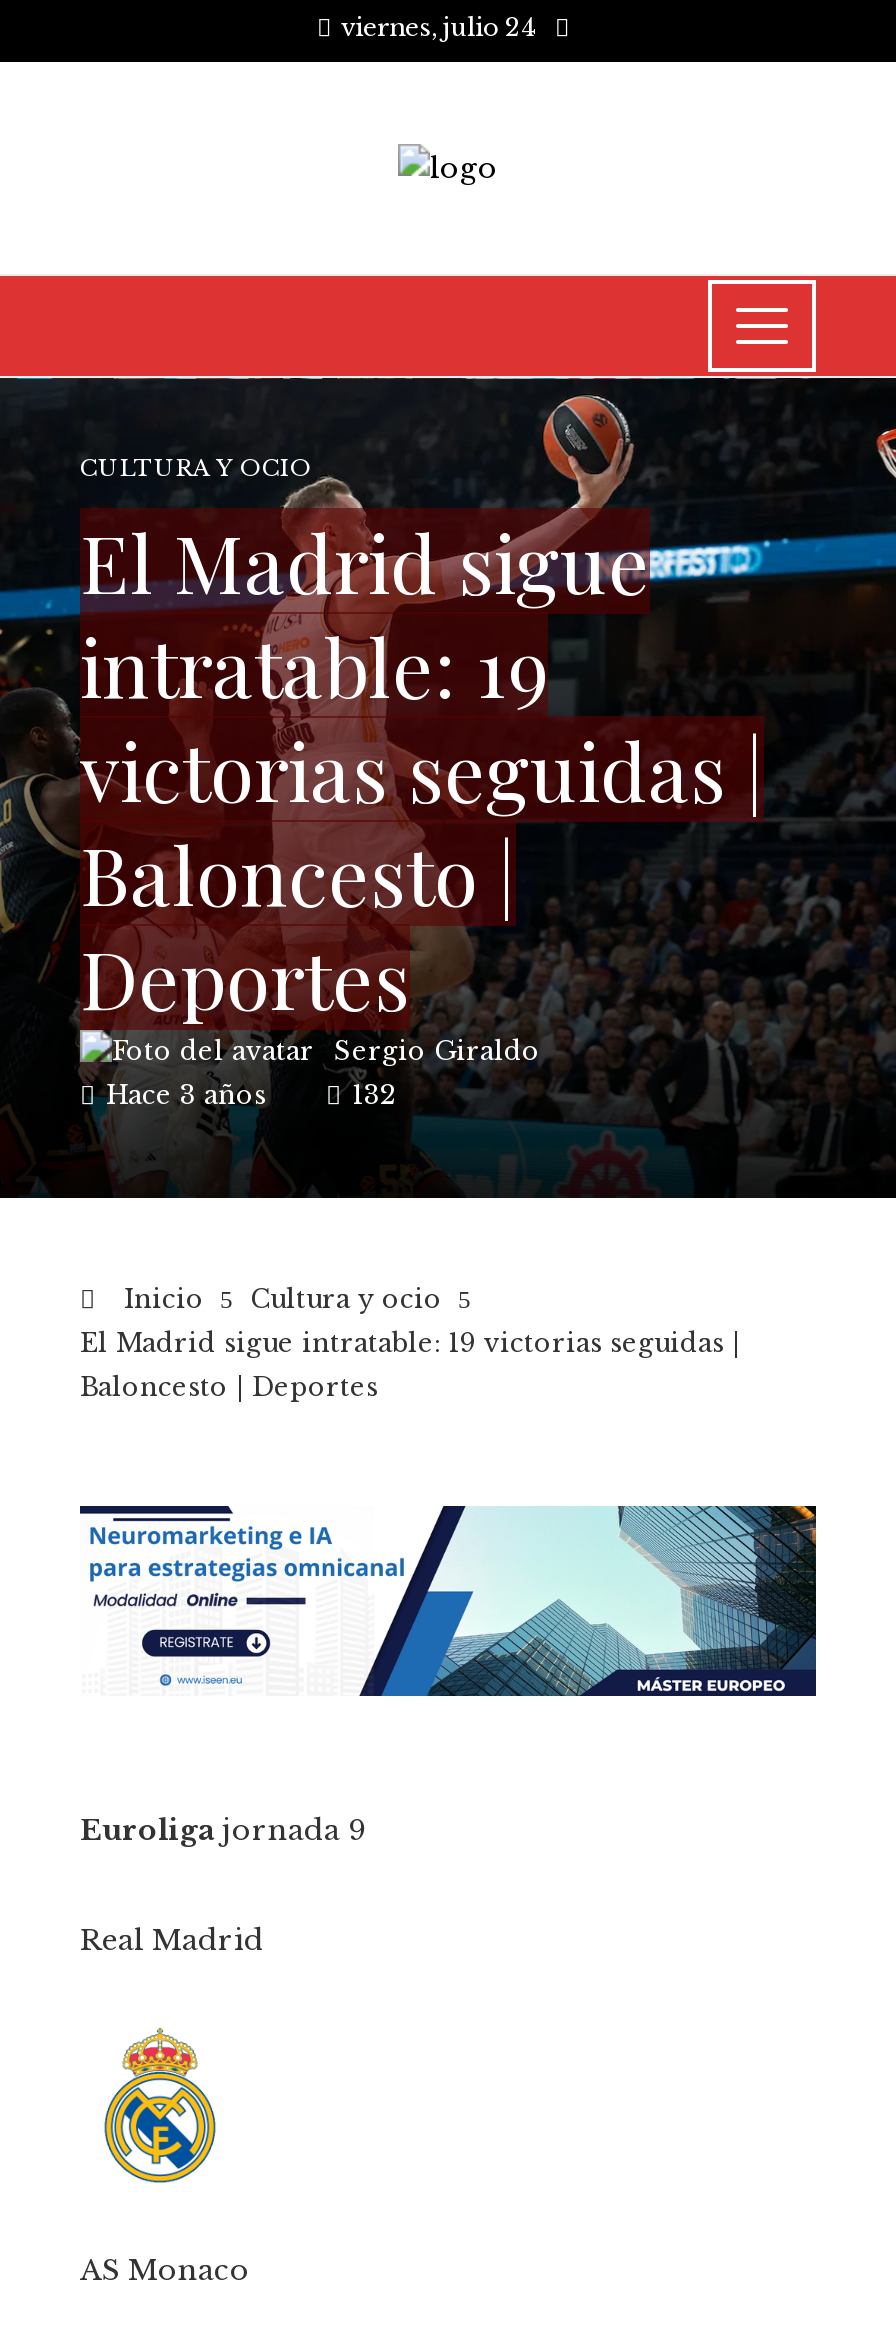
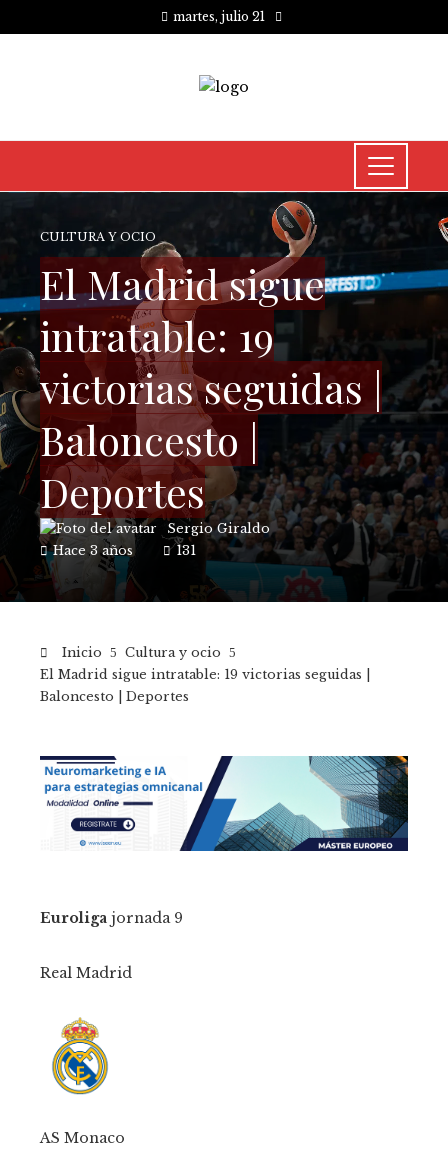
[341,12,535,42] viernes, julio 24 -> [173,9,265,24] martes, julio 21
[352,1081,396,1111] 132 -> [176,543,196,558] 131

